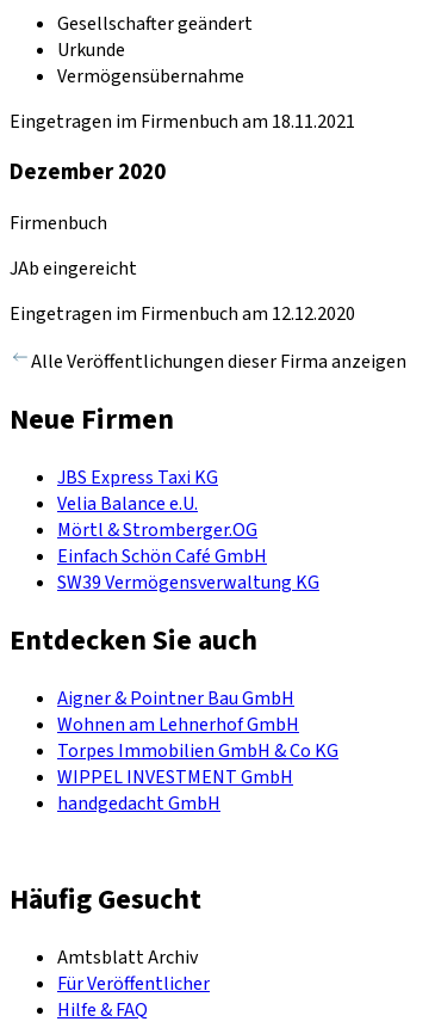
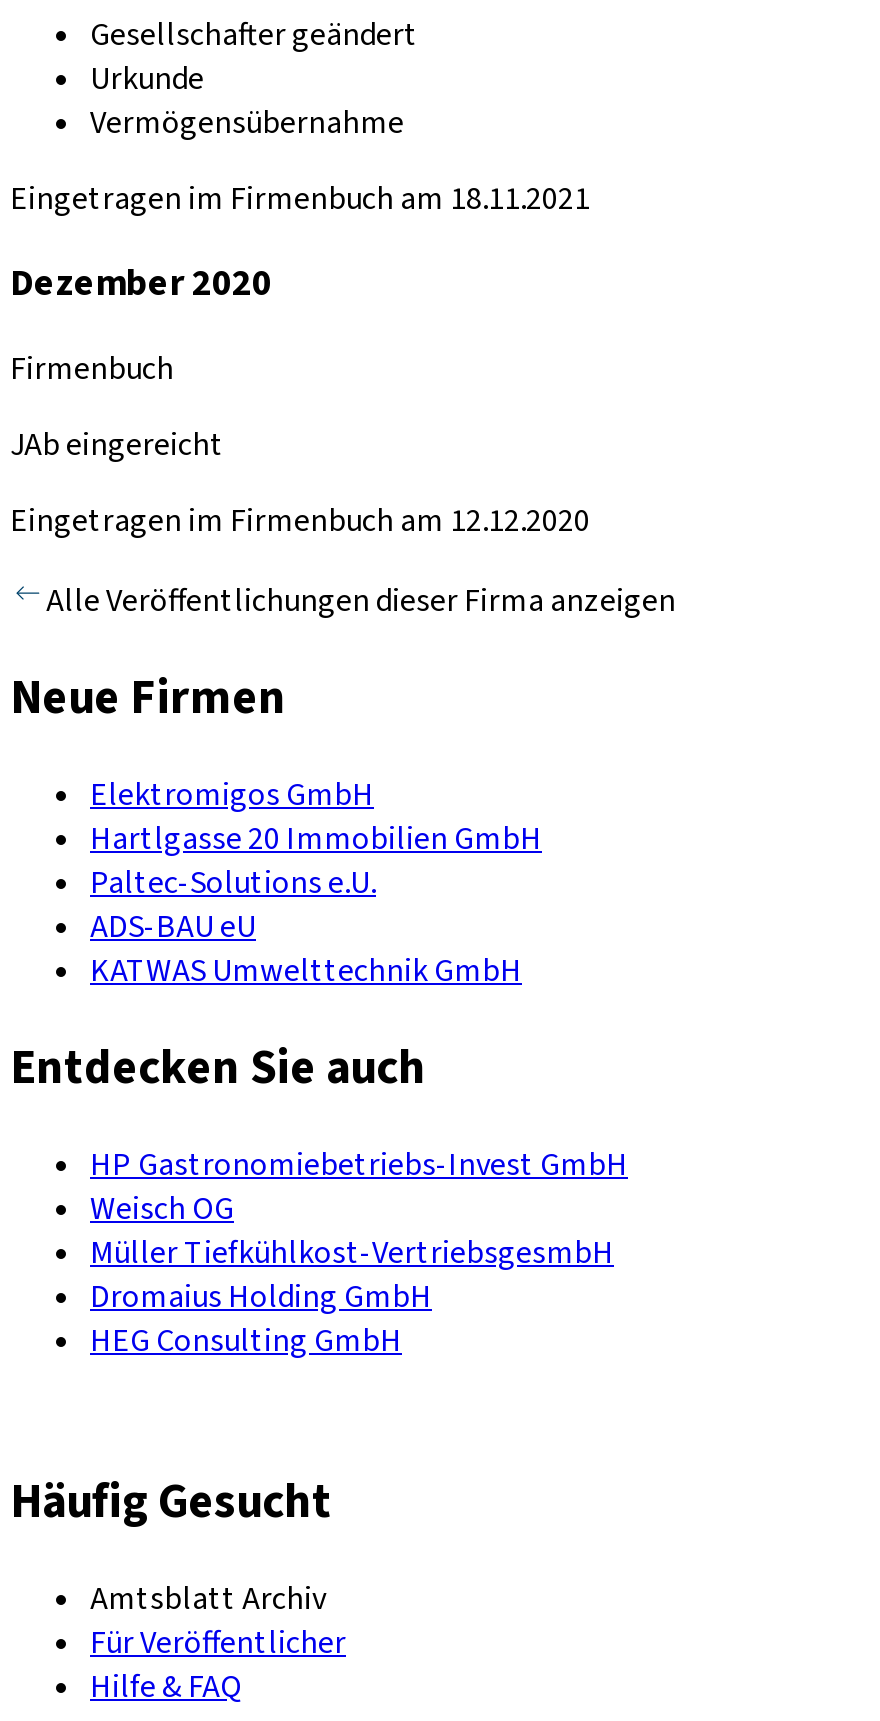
[57,464,319,596] JBS Express Taxi KG | Velia Balance e.U. | Mörtl & Stromberger.OG | Einfach Schön Café GmbH | SW39 Vermögensverwaltung KG -> [90,773,542,993] Elektromigos GmbH | Hartlgasse 20 Immobilien GmbH | Paltec-Solutions e.U. | ADS-BAU eU | KATWAS Umwelttechnik GmbH
[57,685,338,816] Aigner & Pointner Bau GmbH | Wohnen am Lehnerhof GmbH | Torpes Immobilien GmbH & Co KG | WIPPEL INVESTMENT GmbH | handgedacht GmbH -> [90,1143,628,1363] HP Gastronomiebetriebs-Invest GmbH | Weisch OG | Müller Tiefkühlkost-VertriebsgesmbH | Dromaius Holding GmbH | HEG Consulting GmbH

